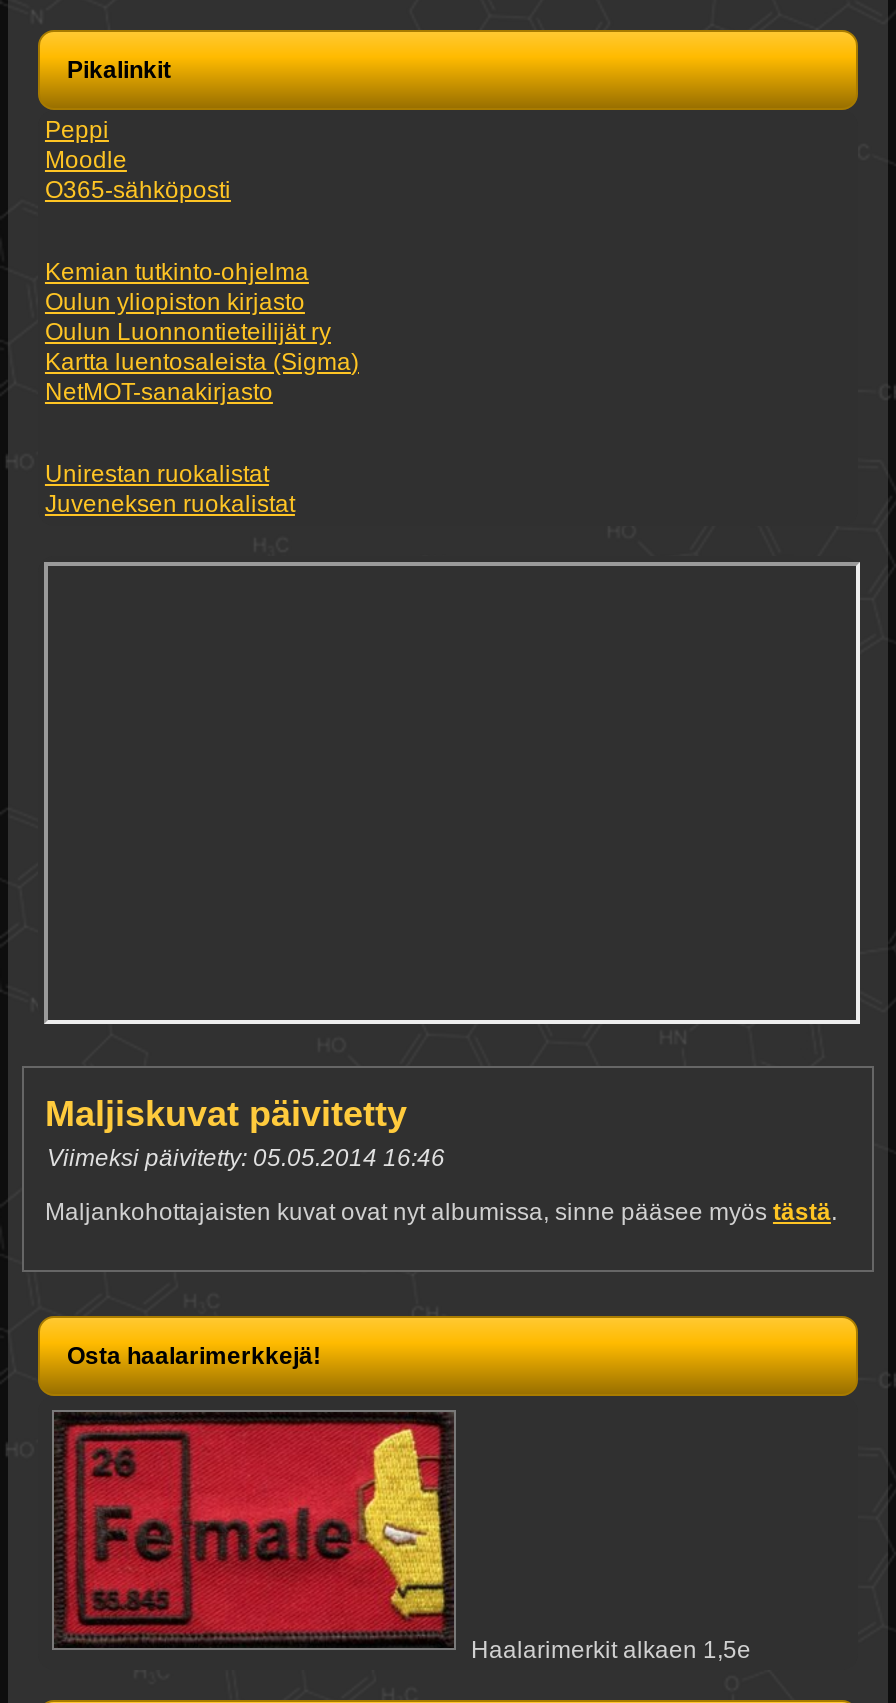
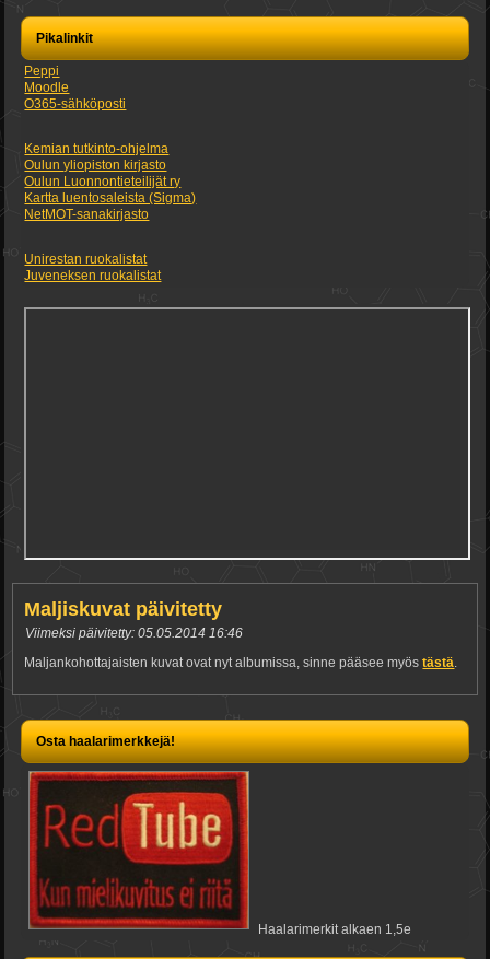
[54,1412,454,1648] [image] -> [28,771,249,929] [image]

